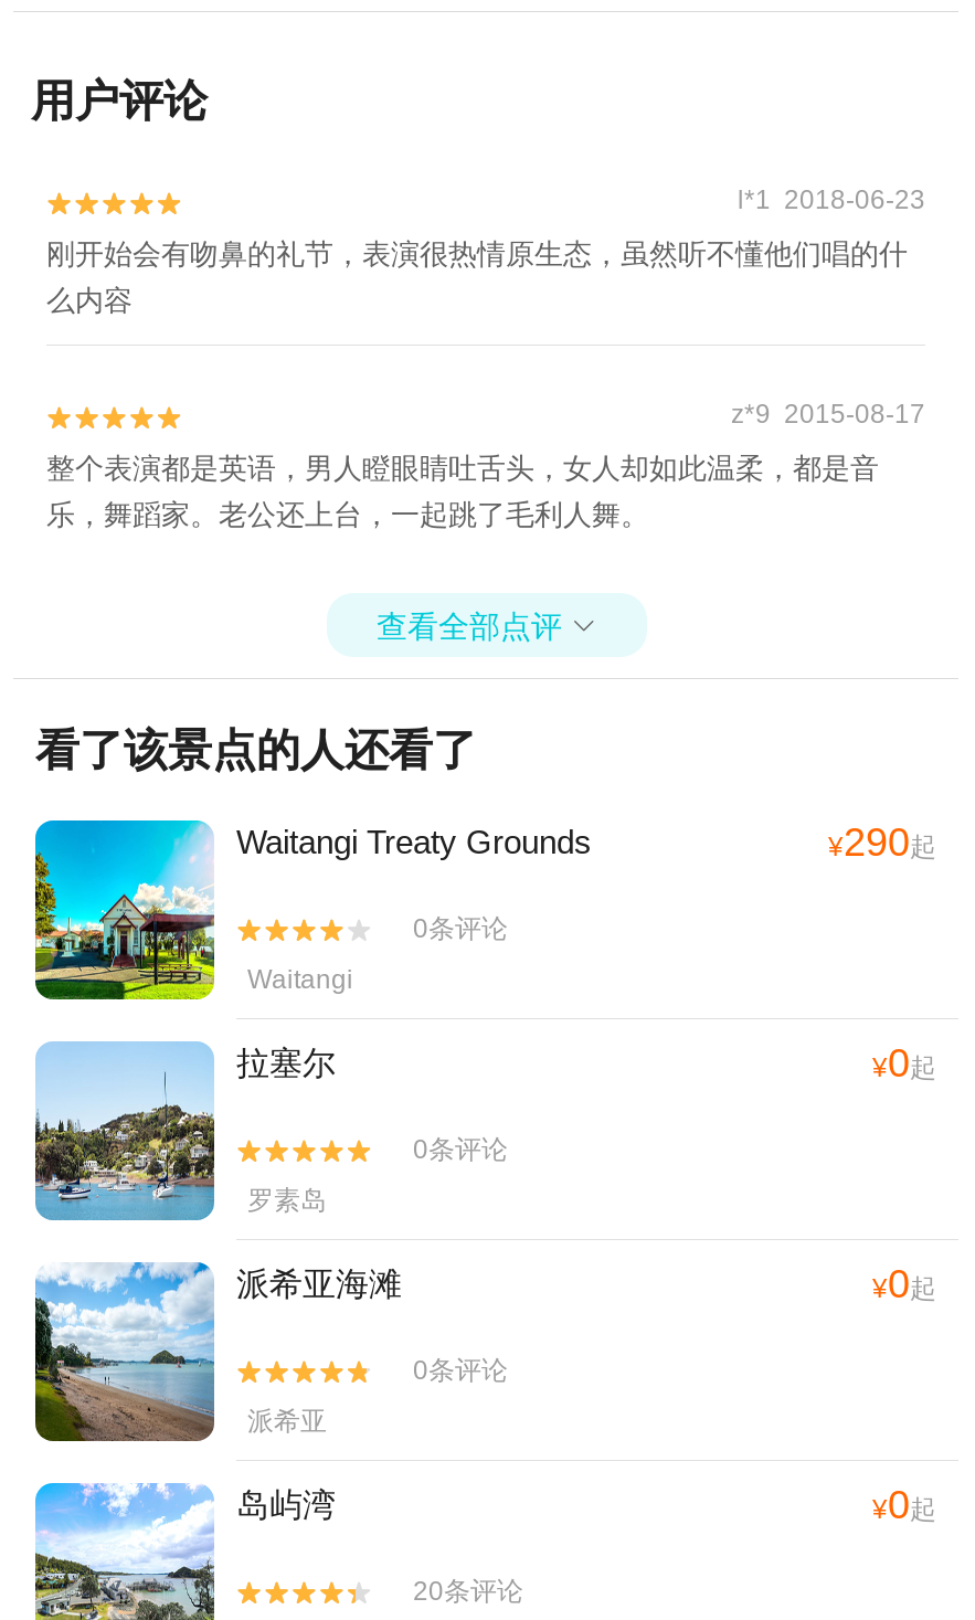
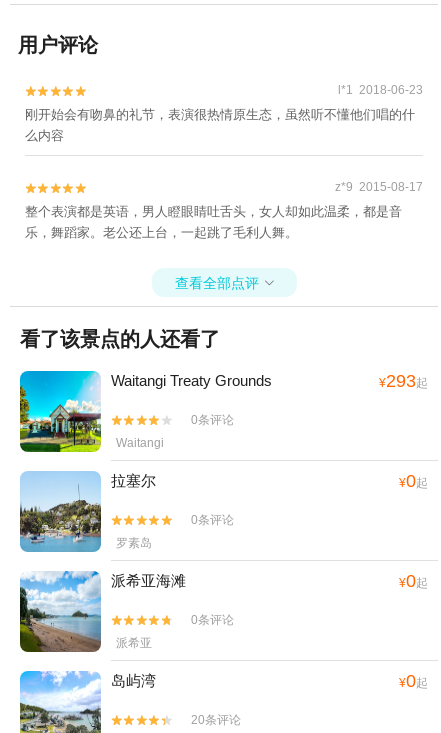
[828,821,936,866] ¥290起 -> [379,371,428,391] ¥293起

